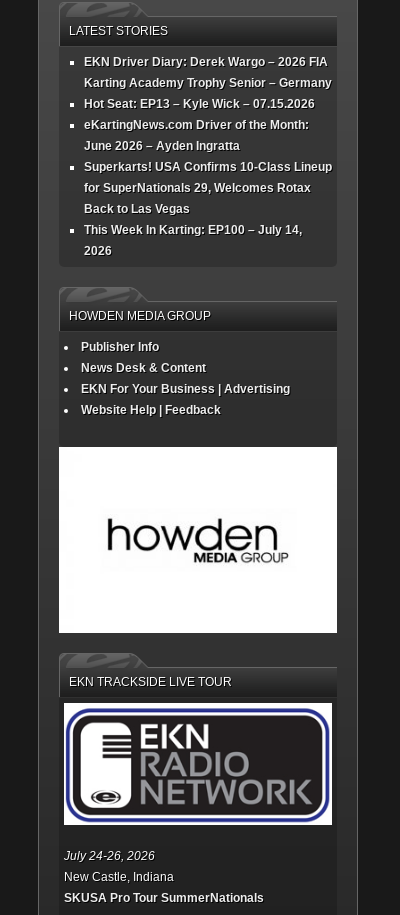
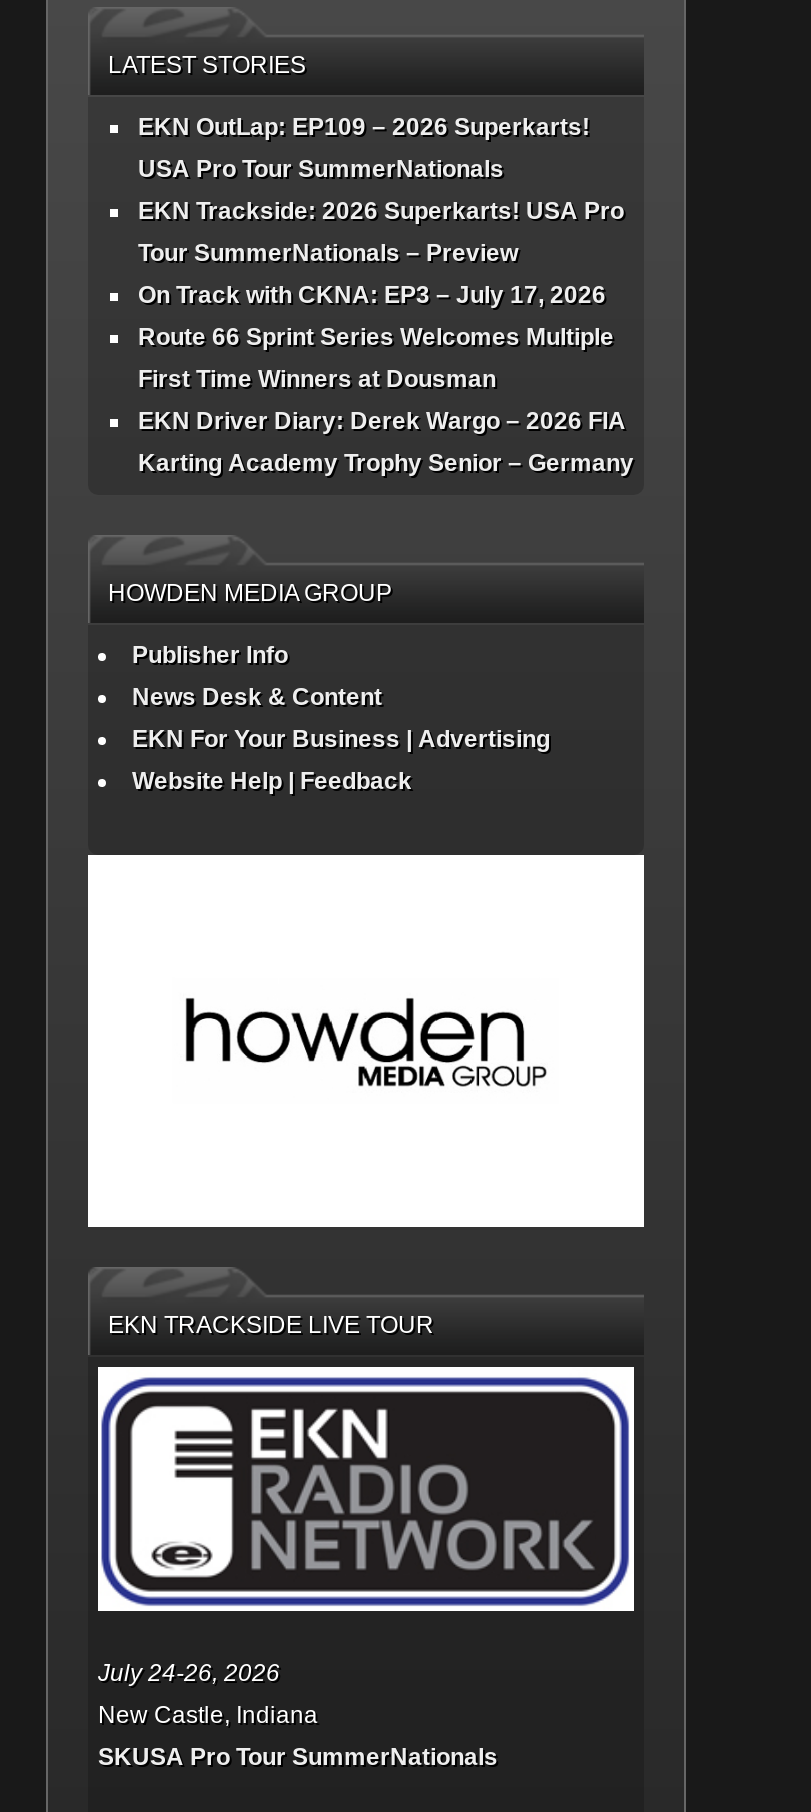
none -> [138,114,624,394] EKN OutLap: EP109 – 2026 Superkarts! | USA Pro Tour SummerNationals | EKN Trackside: 2026 Superkarts! USA Pro | Tour SummerNationals – Preview | On Track with CKNA: EP3 – July 17, 2026 | Route 66 Sprint Series Welcomes Multiple | First Time Winners at Dousman
moved [84,55,332,90] -> [138,408,634,478]: EKN Driver Diary: Derek Wargo – 2026 FIA | Karting Academy Trophy Senior – Germany
[84,97,332,258] Hot Seat: EP13 – Kyle Wick – 07.15.2026 | eKartingNews.com Driver of the Month: | June 2026 – Ayden Ingratta | Superkarts! USA Confirms 10-Class Lineup | for SuperNationals 29, Welcomes Rotax | Back to Las Vegas | This Week In Karting: EP100 – July 14, | 2026 -> none

